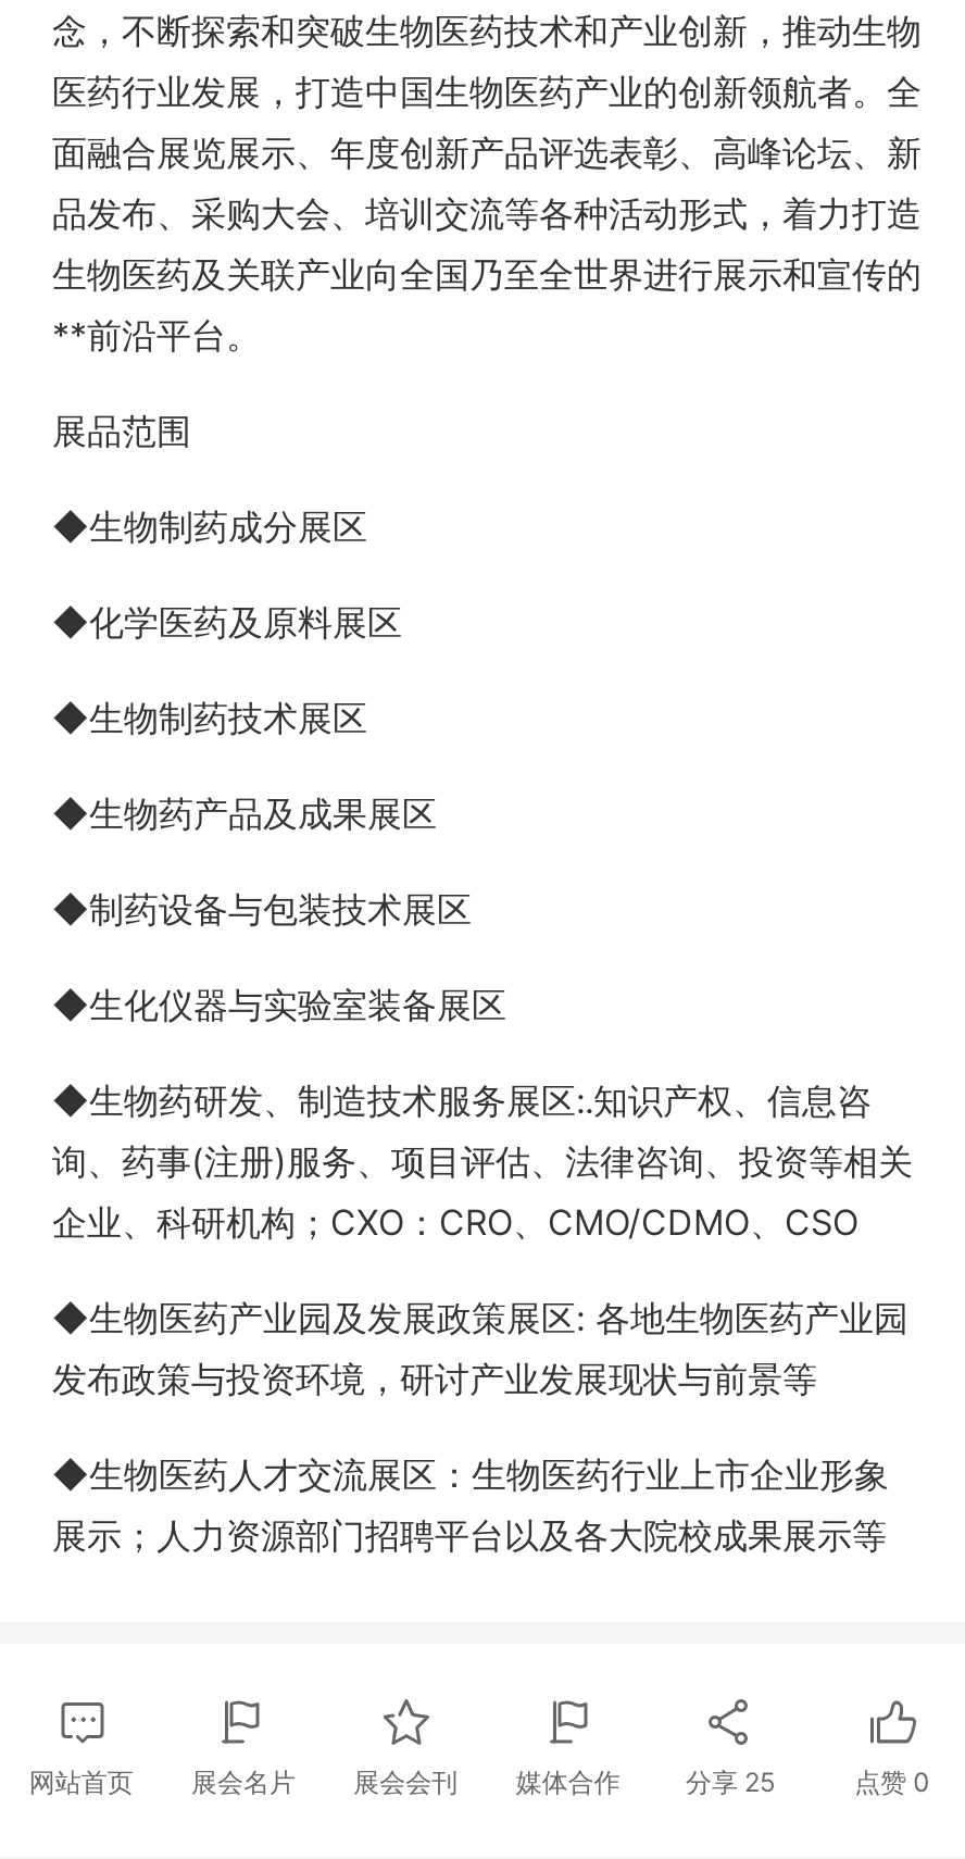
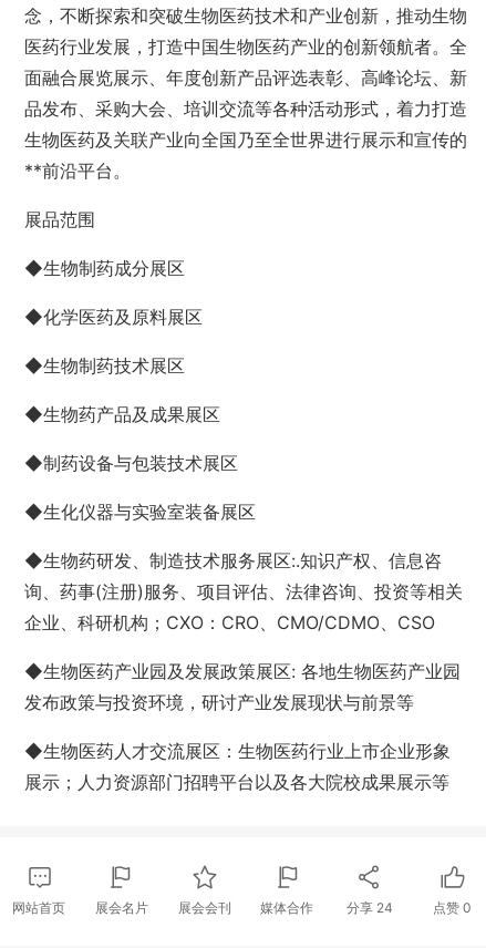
[686,1765,775,1797] 分享25 -> [347,899,393,916] 分享24

